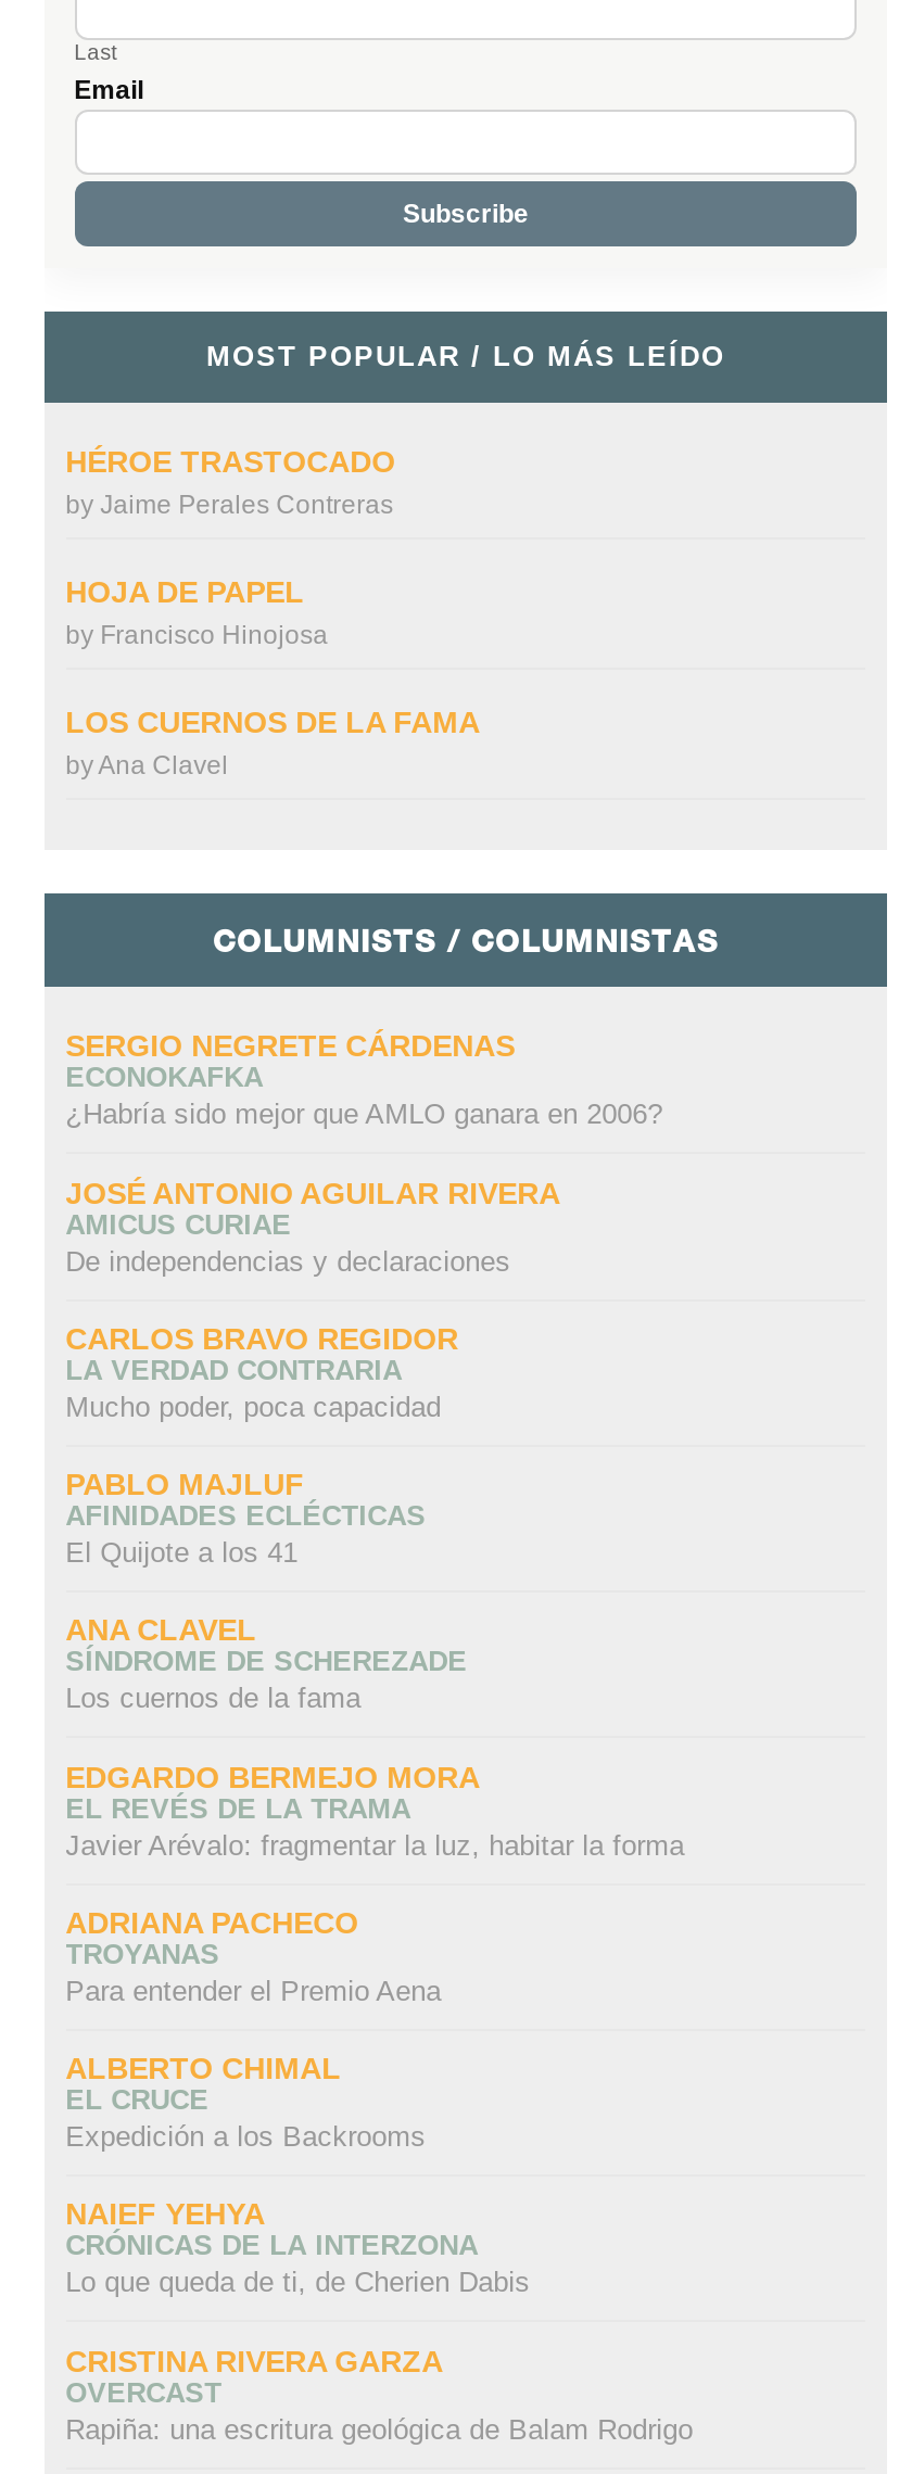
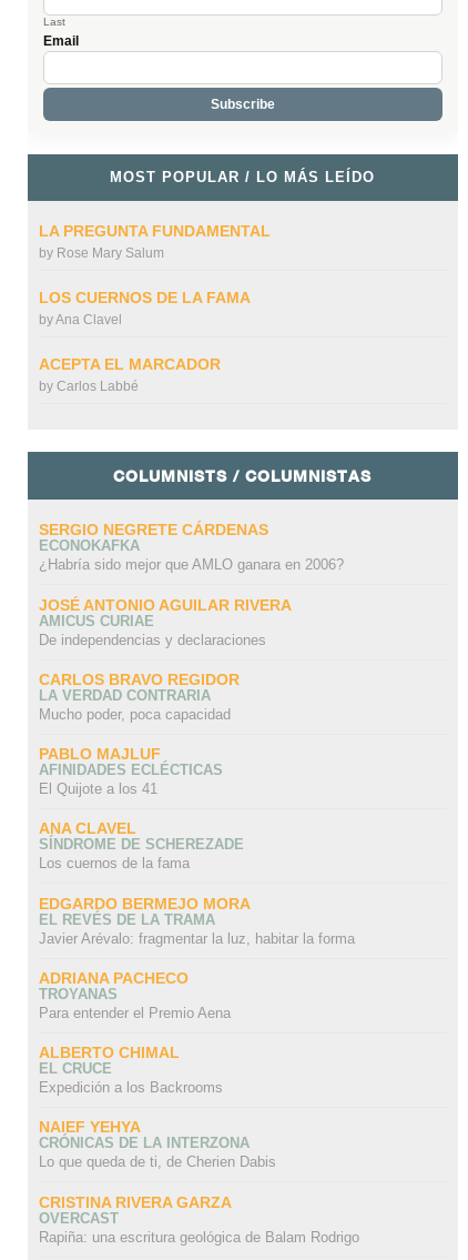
[65,445,395,651] HÉROE TRASTOCADO | by Jaime Perales Contreras | HOJA DE PAPEL | by Francisco Hinojosa -> [38,222,270,261] LA PREGUNTA FUNDAMENTAL | by Rose Mary Salum
moved [65,705,480,781] -> [38,289,250,328]: LOS CUERNOS DE LA FAMA | byAna Clavel
none -> [38,356,220,394] ACEPTA EL MARCADOR | by Carlos Labbé

